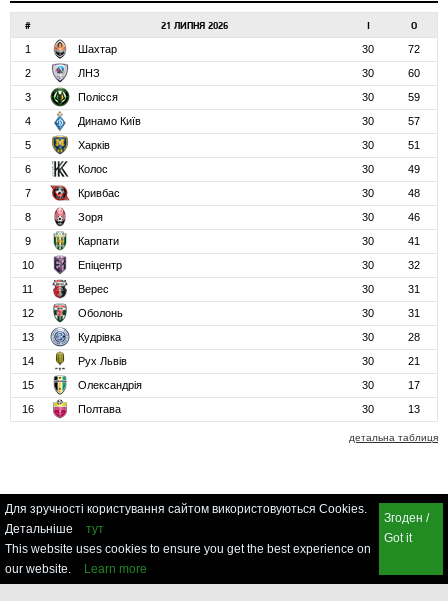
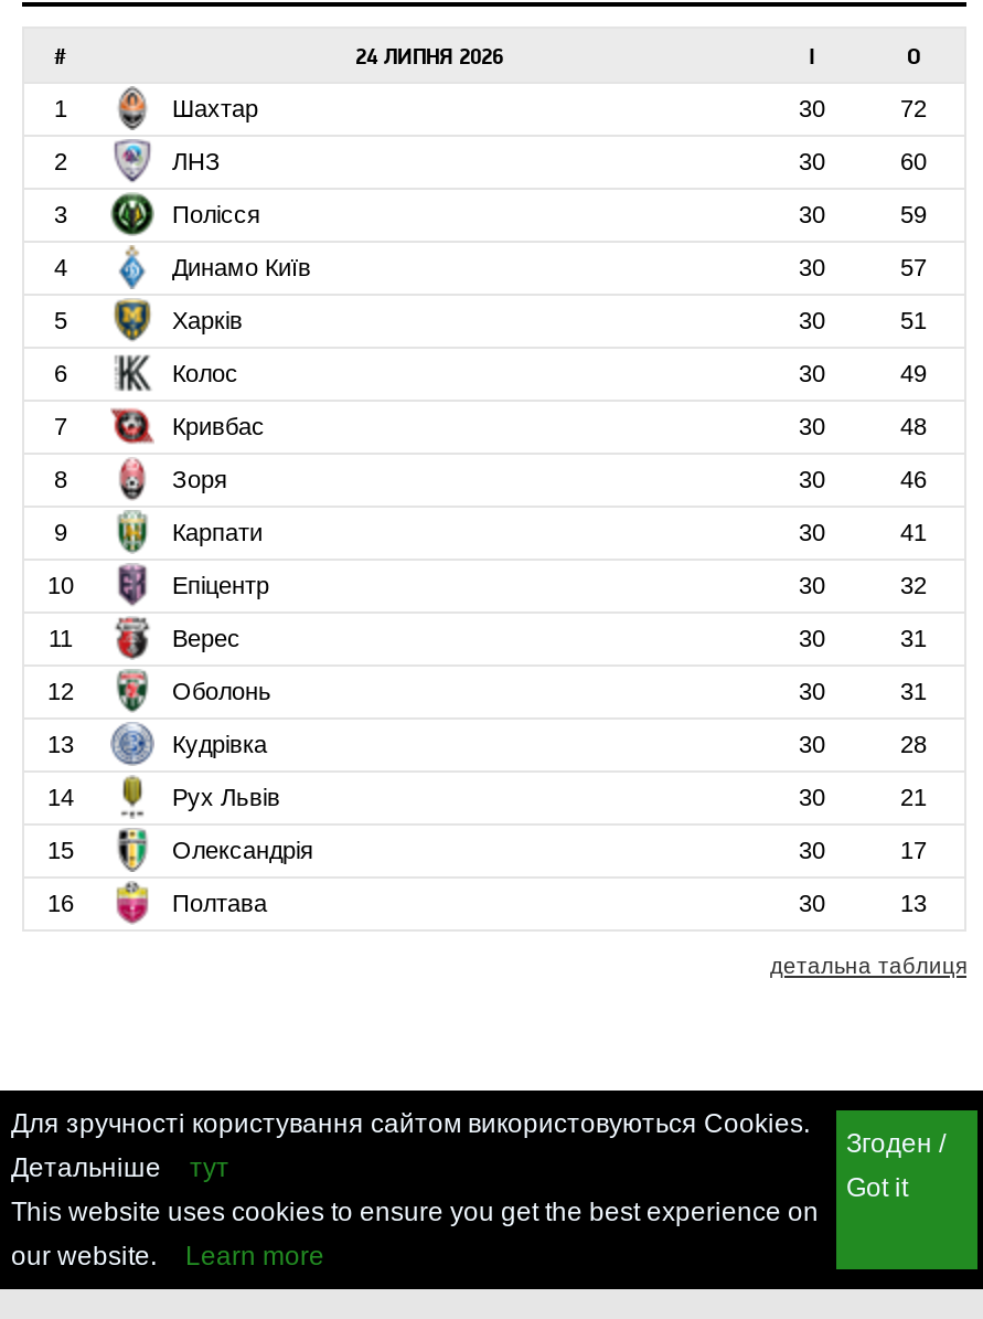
[161,21,228,32] 21 ЛИПНЯ 2026 -> [355,47,503,72] 24 ЛИПНЯ 2026

